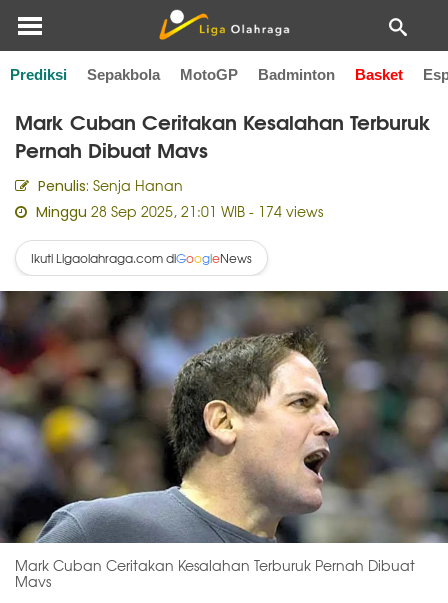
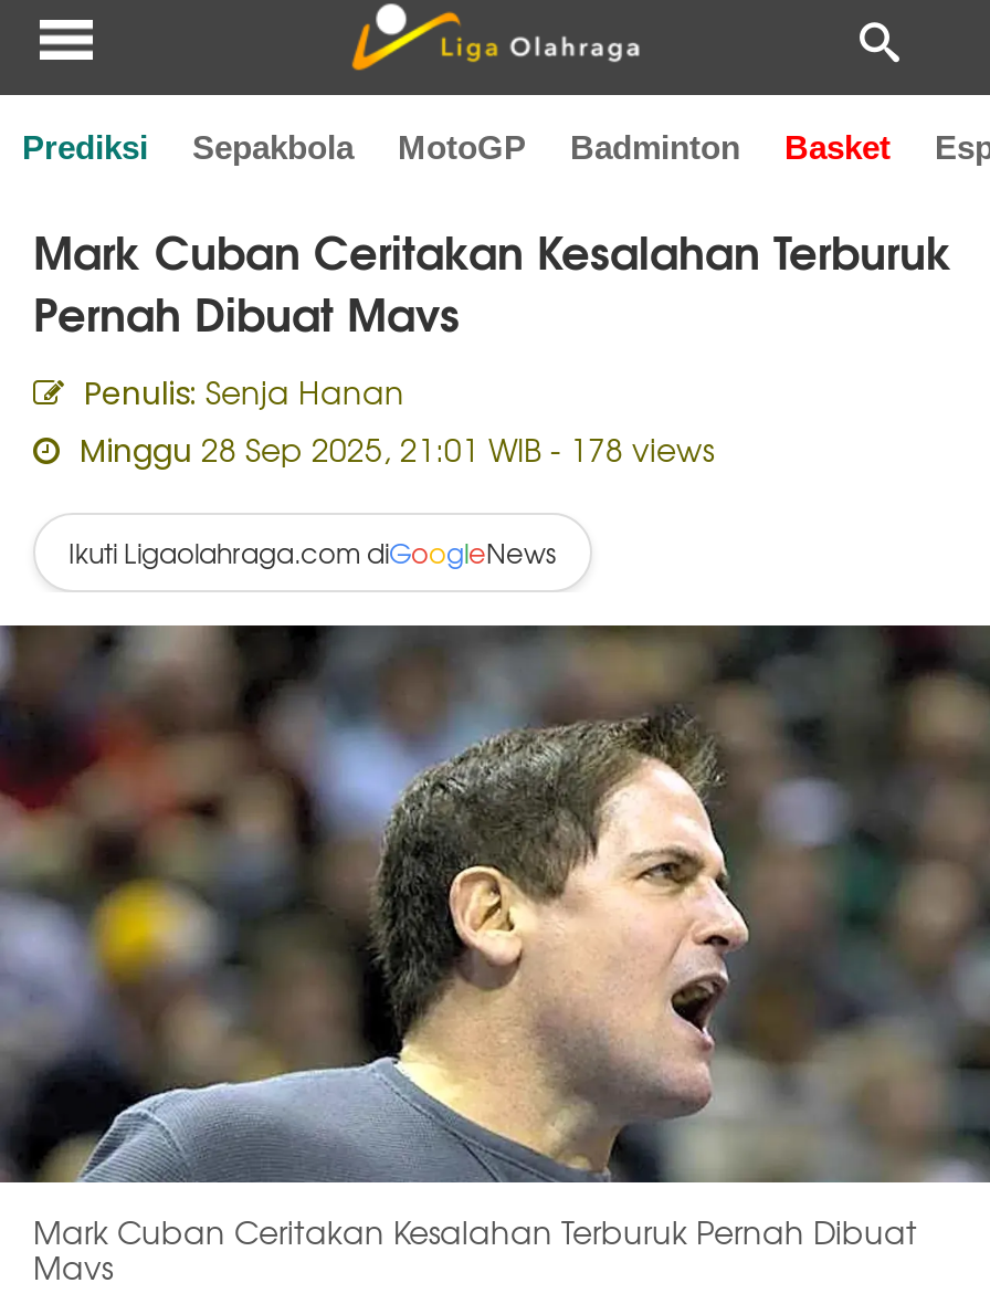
[32,201,323,221] Minggu 28 Sep 2025, 21:01 WIB - 174 views -> [71,427,714,471] Minggu 28 Sep 2025, 21:01 WIB - 178 views

